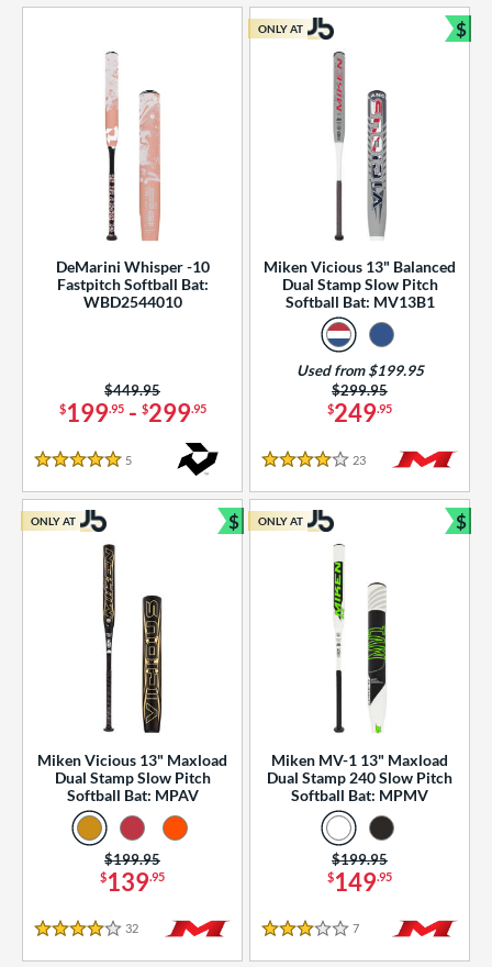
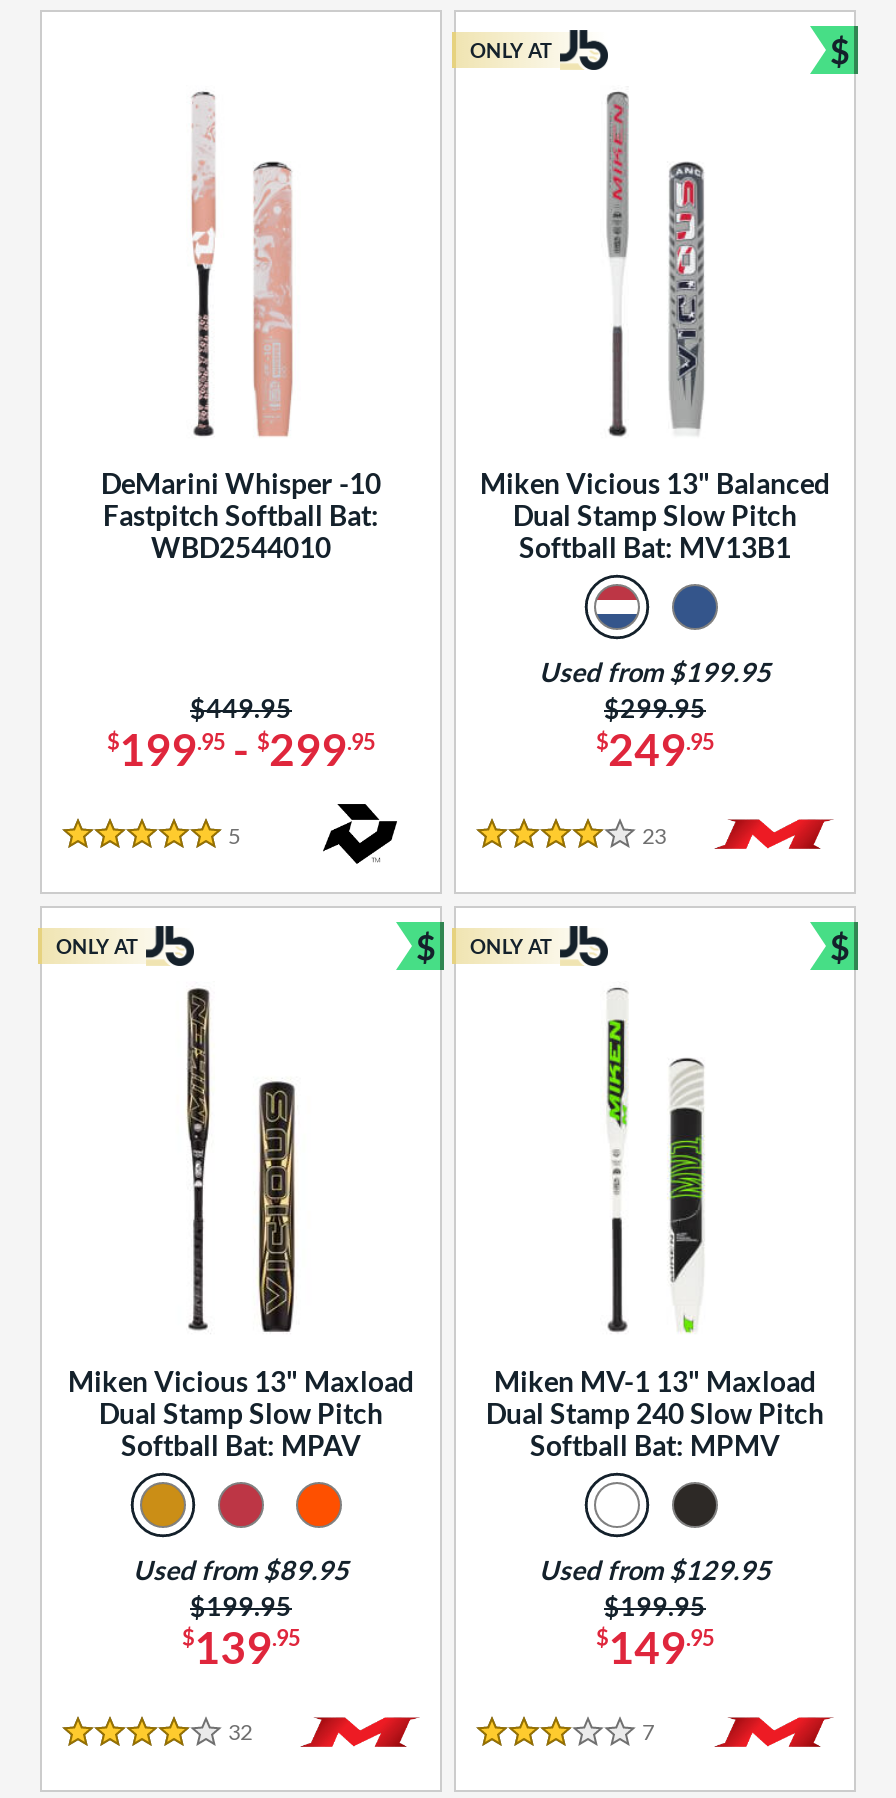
none -> [133,1554,349,1586] Used from $89.95
none -> [539,1554,771,1586] Used from $129.95

